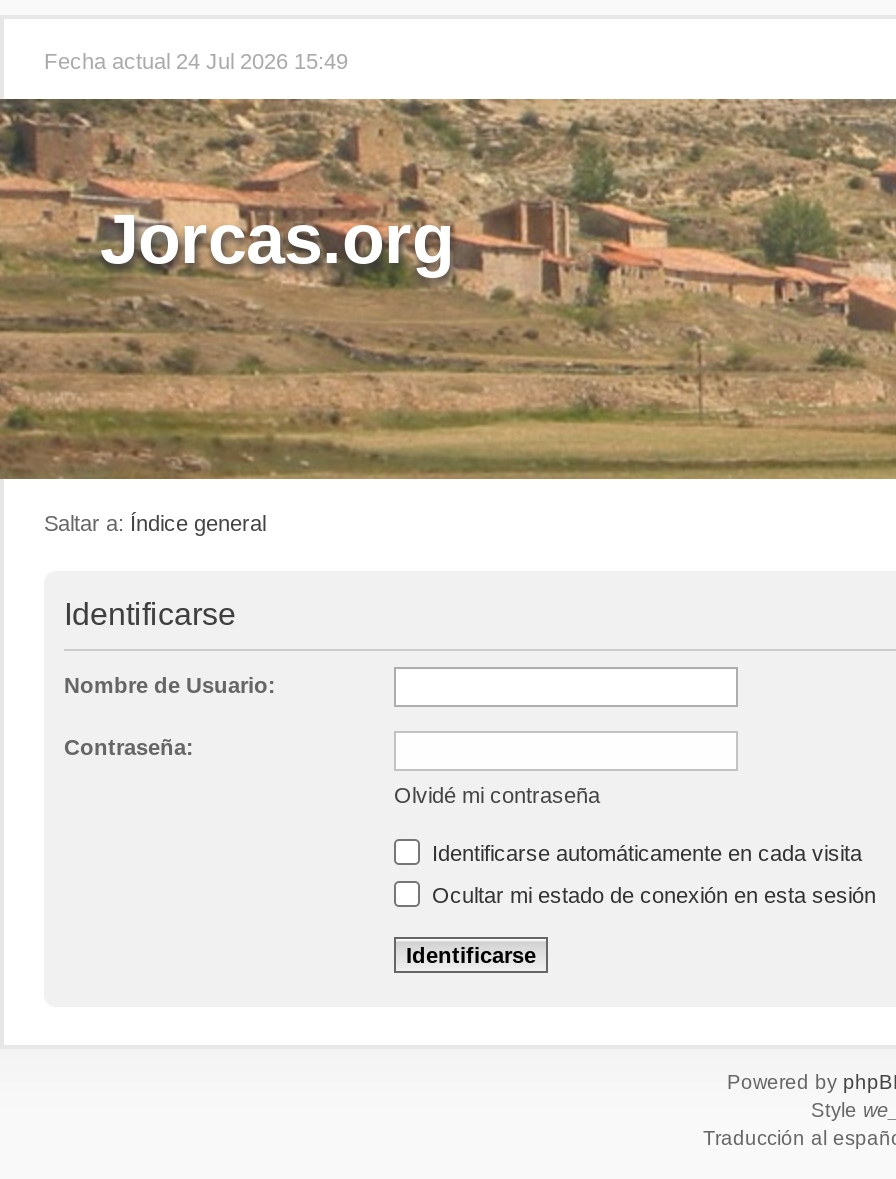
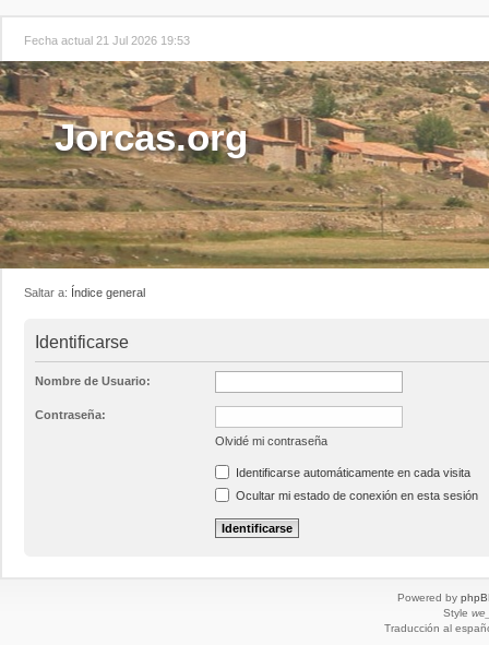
[44,49,348,73] Fecha actual 24 Jul 2026 15:49 -> [24,34,190,47] Fecha actual 21 Jul 2026 19:53

